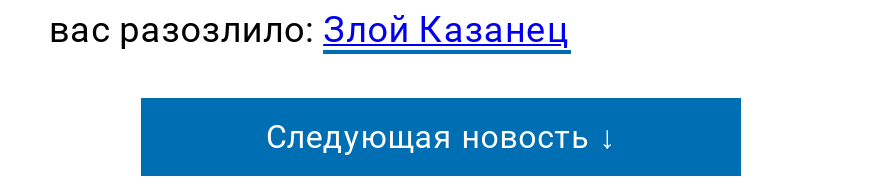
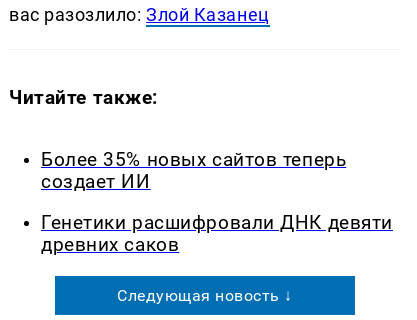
none -> [9,86,393,256] Читайте также: | Более 35% новых сайтов теперь | создает ИИ | Генетики расшифровали ДНК девяти | древних саков

